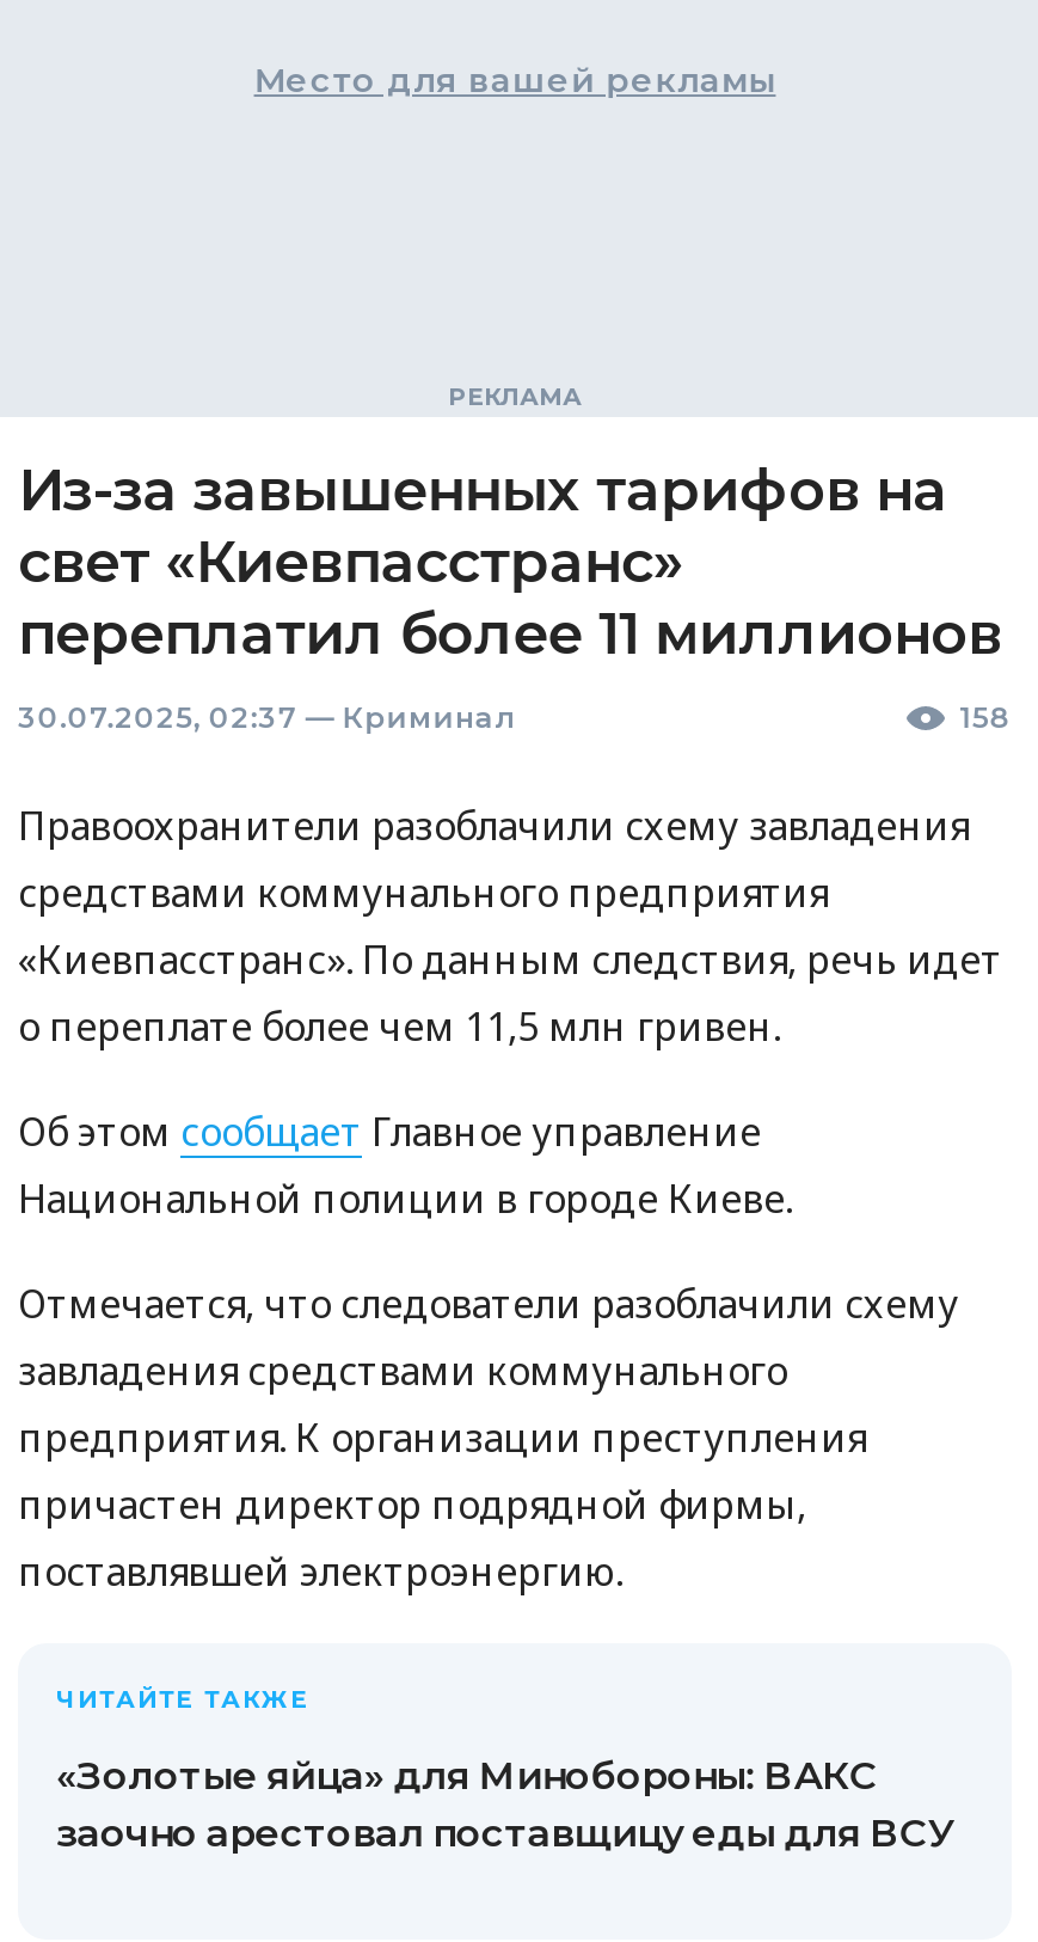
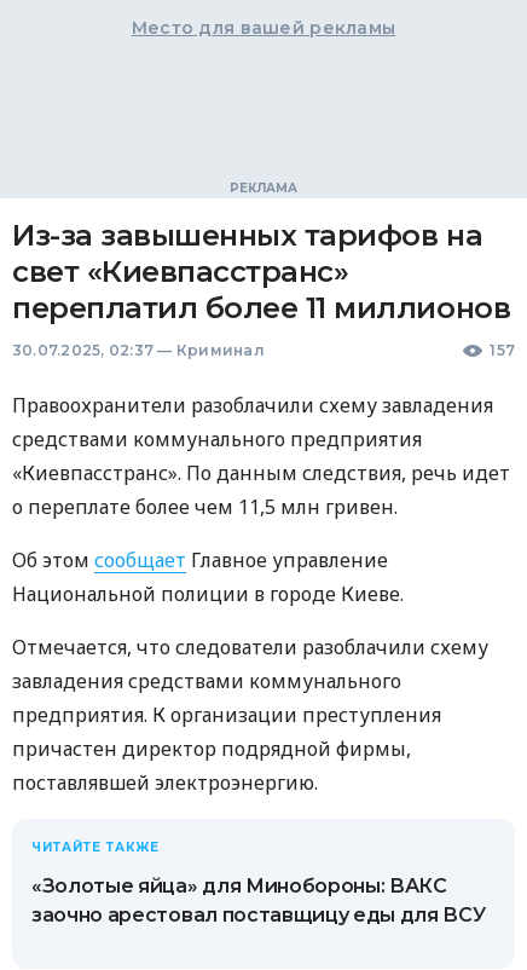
[960,698,1012,734] 158 -> [490,341,515,359] 157

